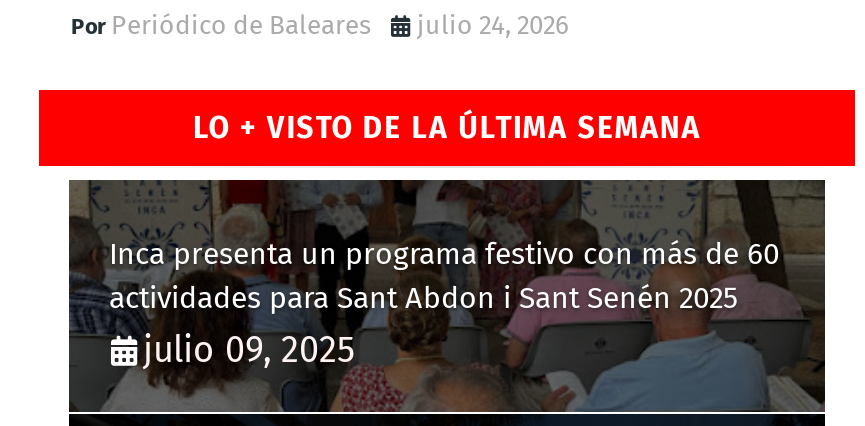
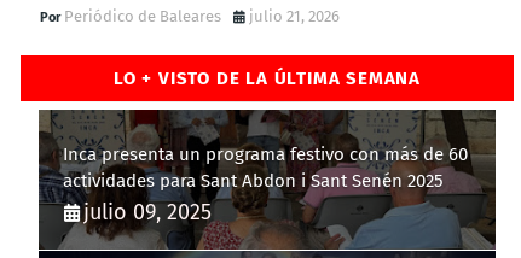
[111,10,569,40] Periódico de Baleares julio 24, 2026 -> [64,7,340,25] Periódico de Baleares julio 21, 2026

